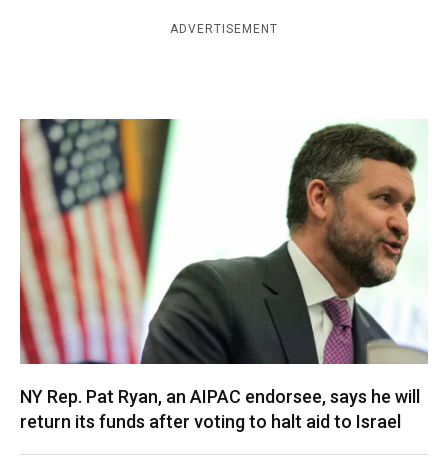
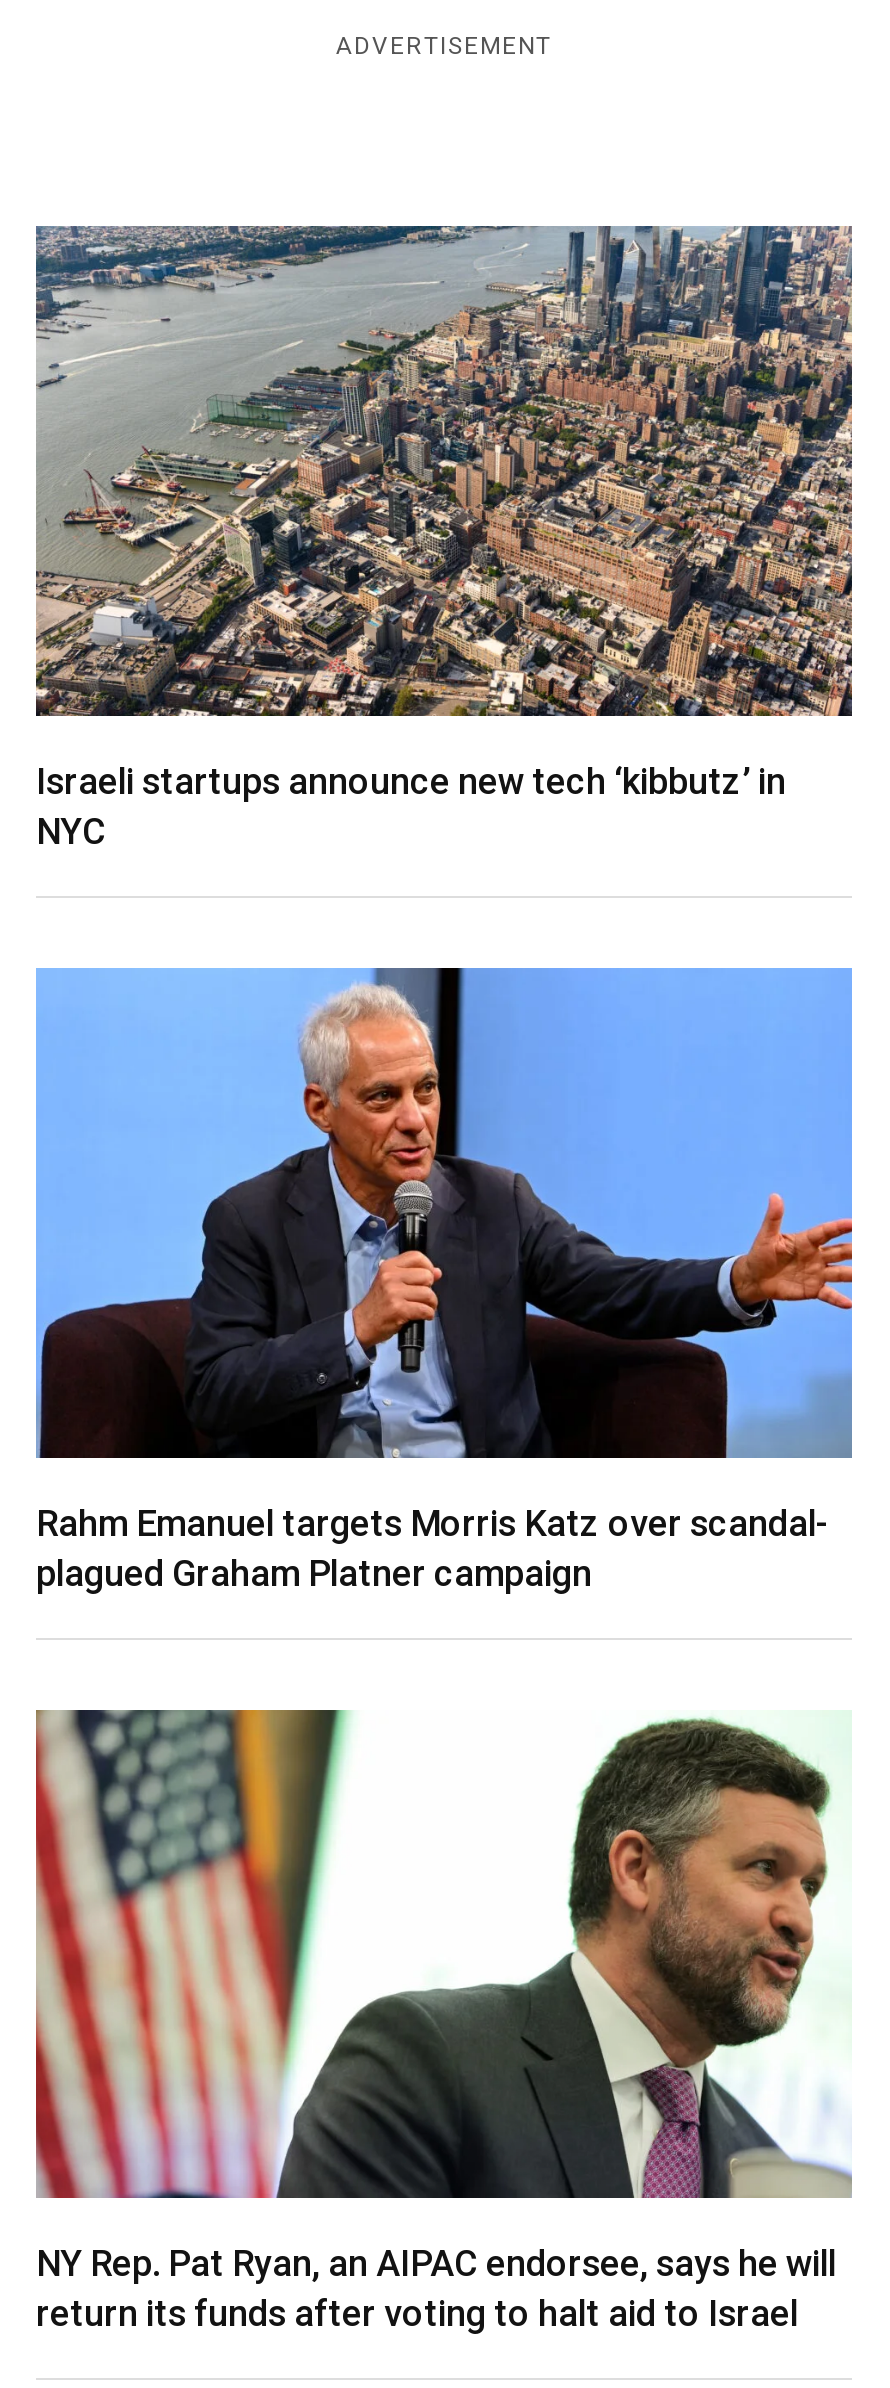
none -> [34,224,854,852] [image] | Israeli startups announce new tech ‘kibbutz’ in | NYC
none -> [34,966,854,1594] [image] | Rahm Emanuel targets Morris Katz over scandal- | plagued Graham Platner campaign

